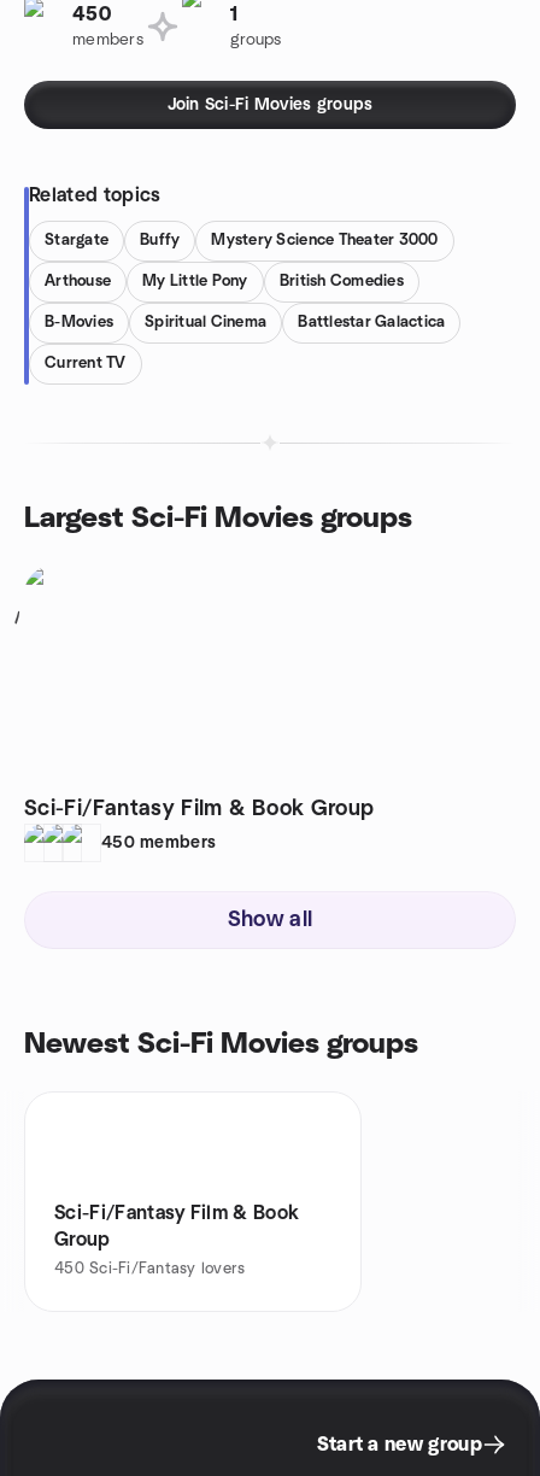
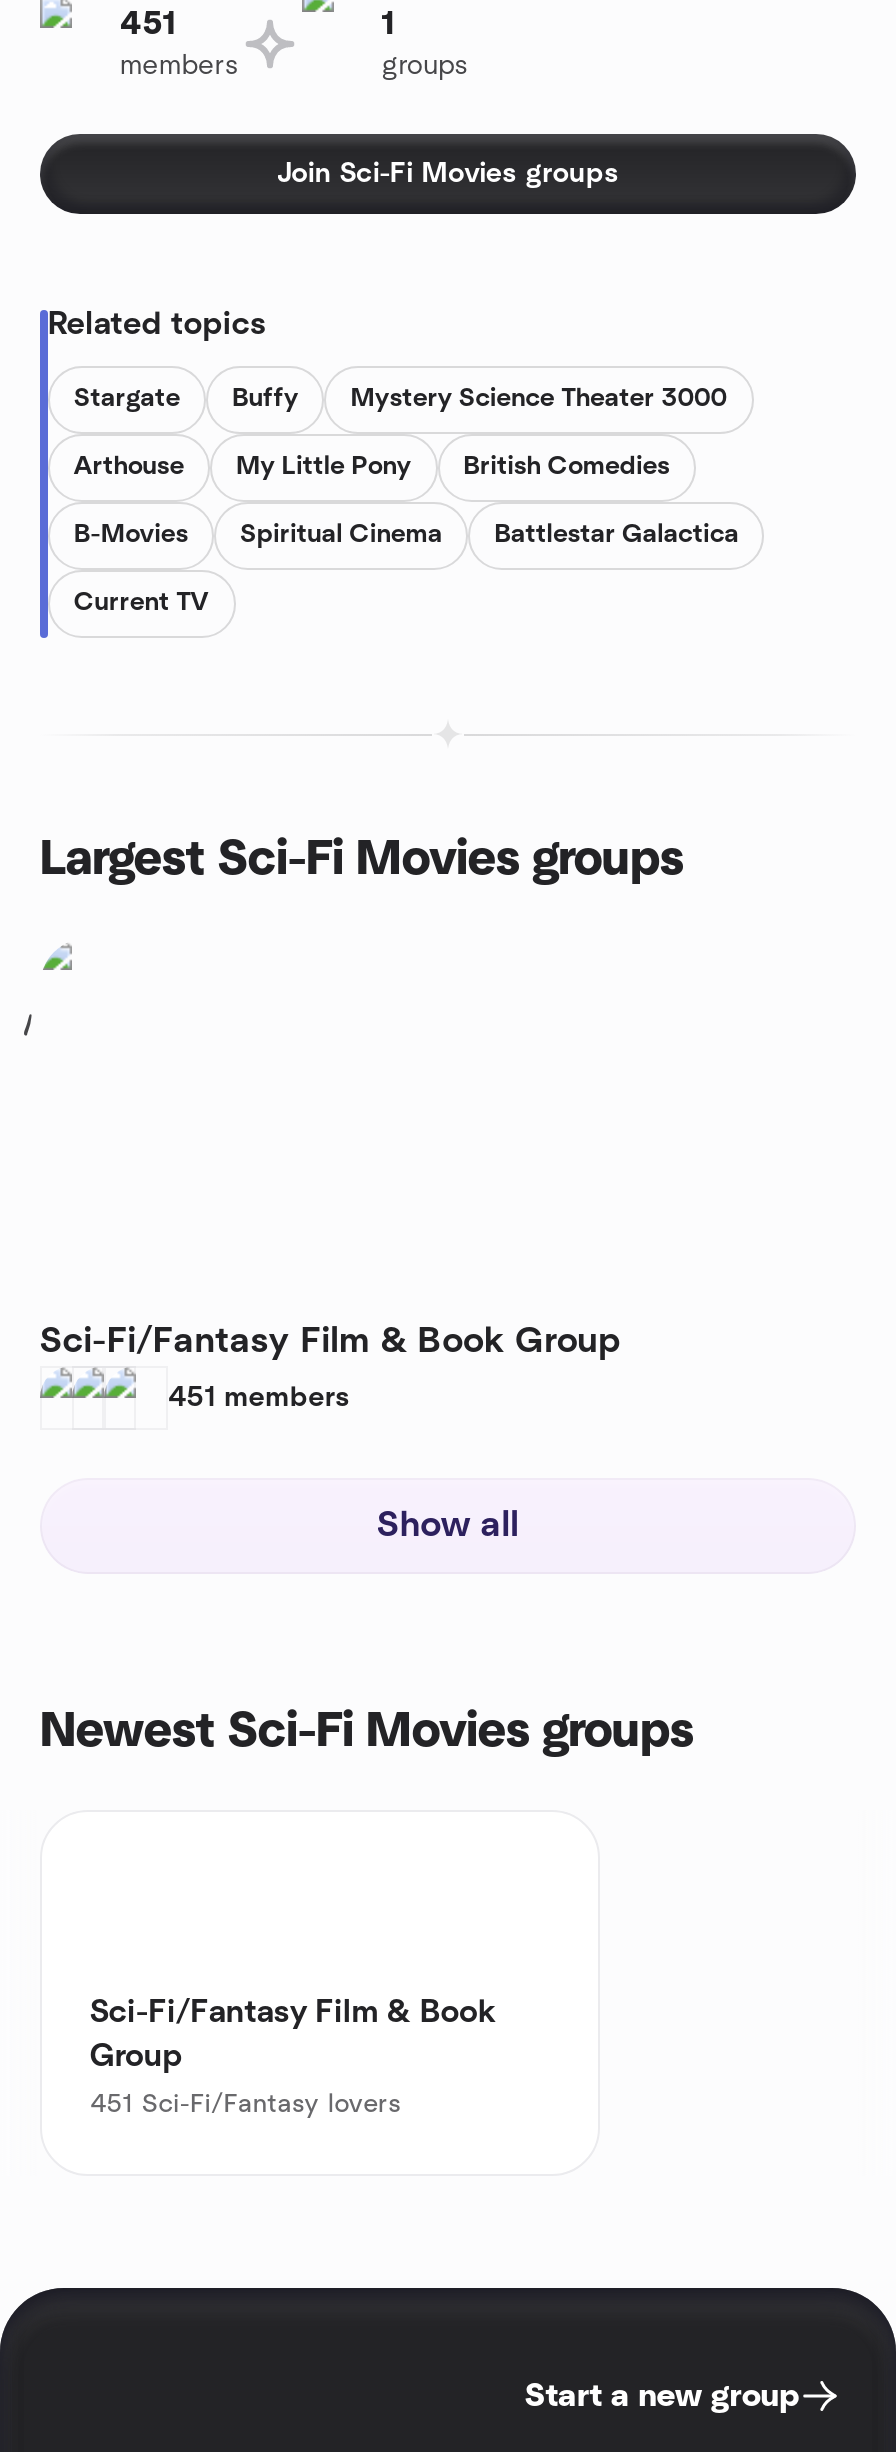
[72,5,111,24] 450 -> [120,8,176,40] 451
[101,834,216,851] 450 members -> [168,1384,350,1412] 451 members
[54,1261,245,1277] 450 Sci-Fi/Fantasy lovers -> [90,2092,401,2118] 451 Sci-Fi/Fantasy lovers

